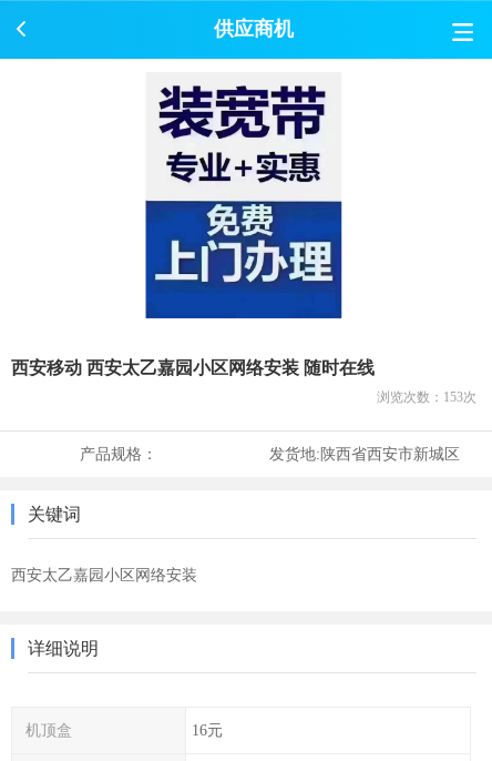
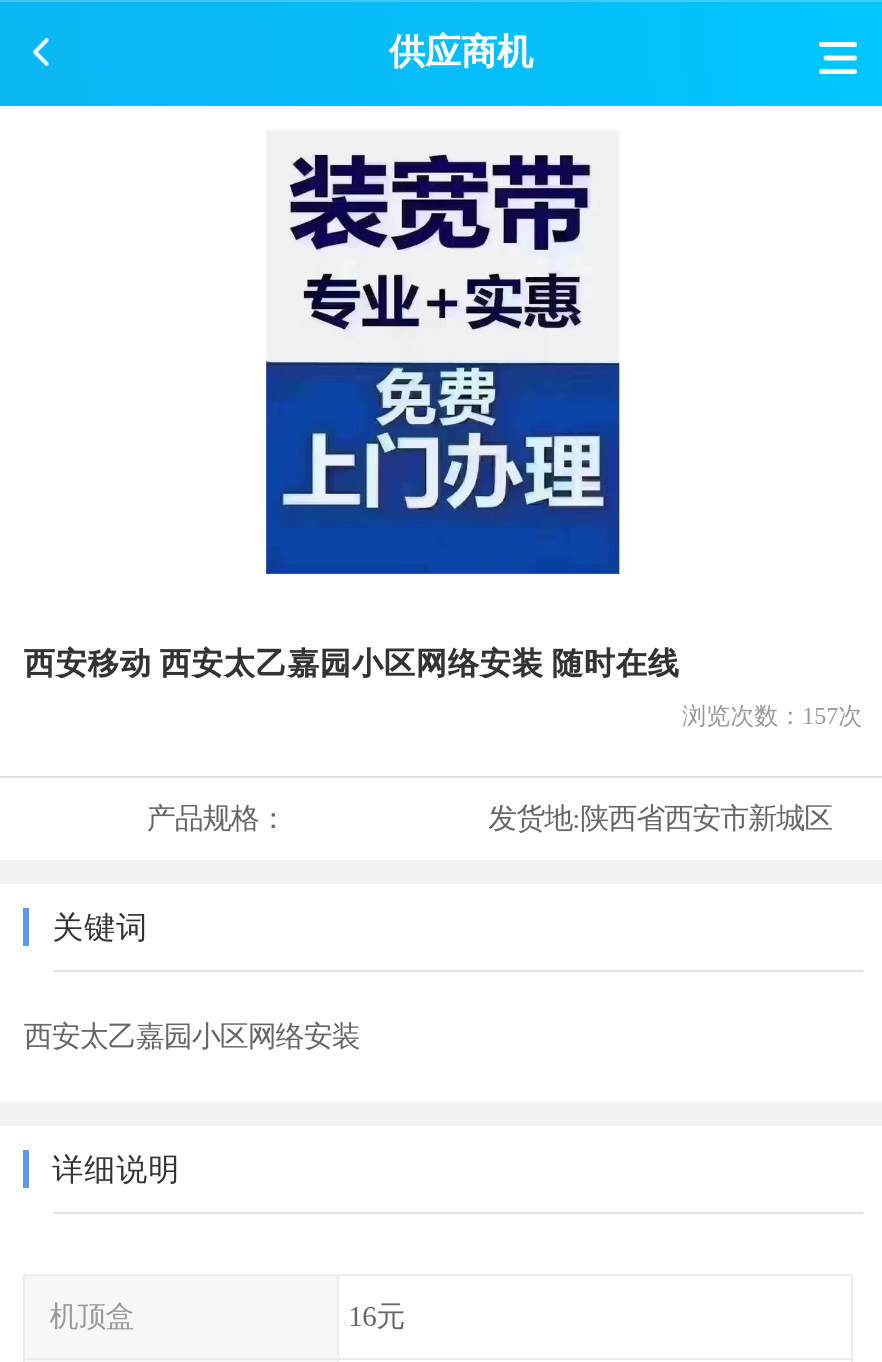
[376,389,476,404] 浏览次数：153次 -> [682,701,862,729] 浏览次数：157次

